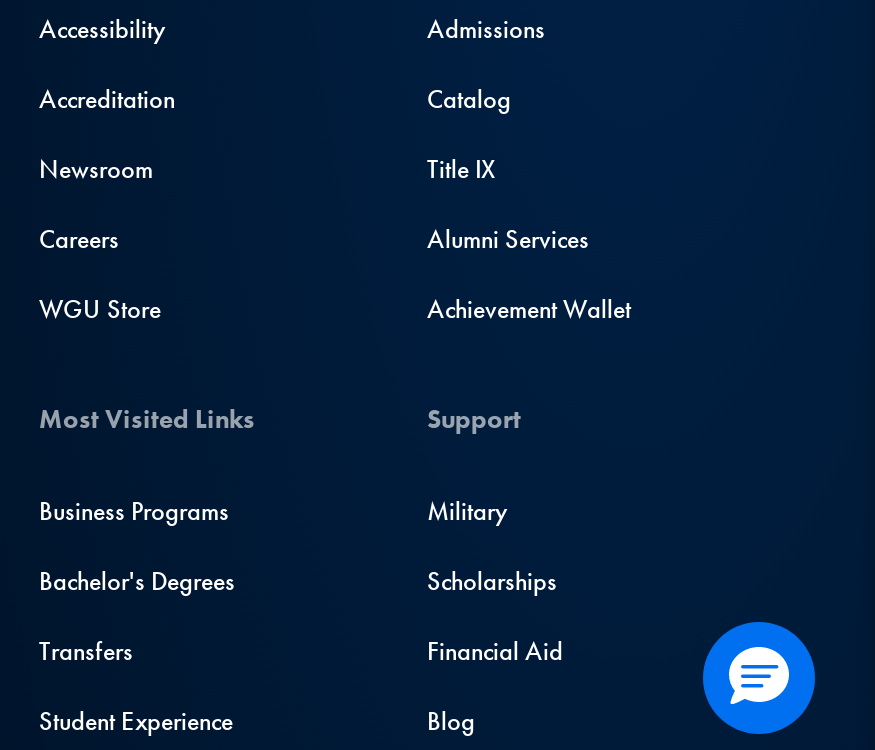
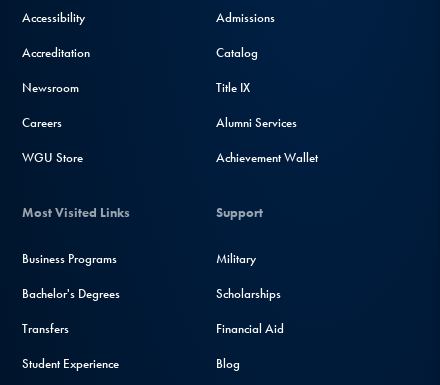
[701,620,817,736] [image] -> none

